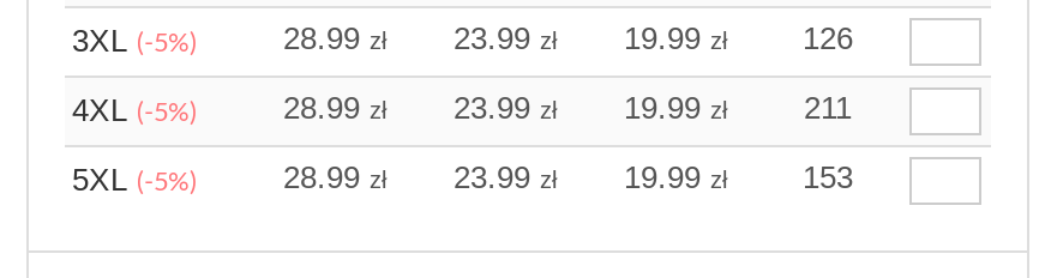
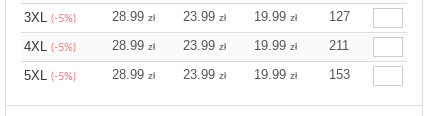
[803,21,853,57] 126 -> [328,9,349,24] 127

